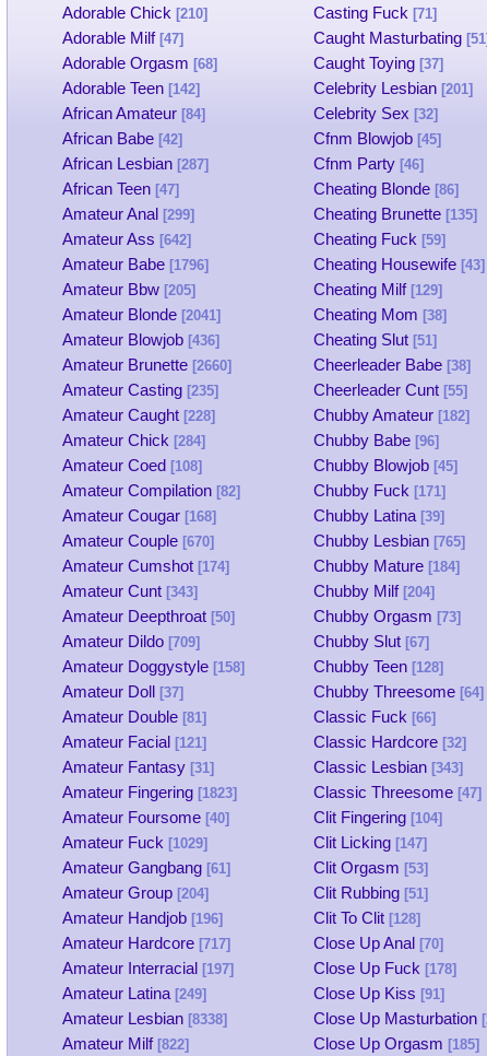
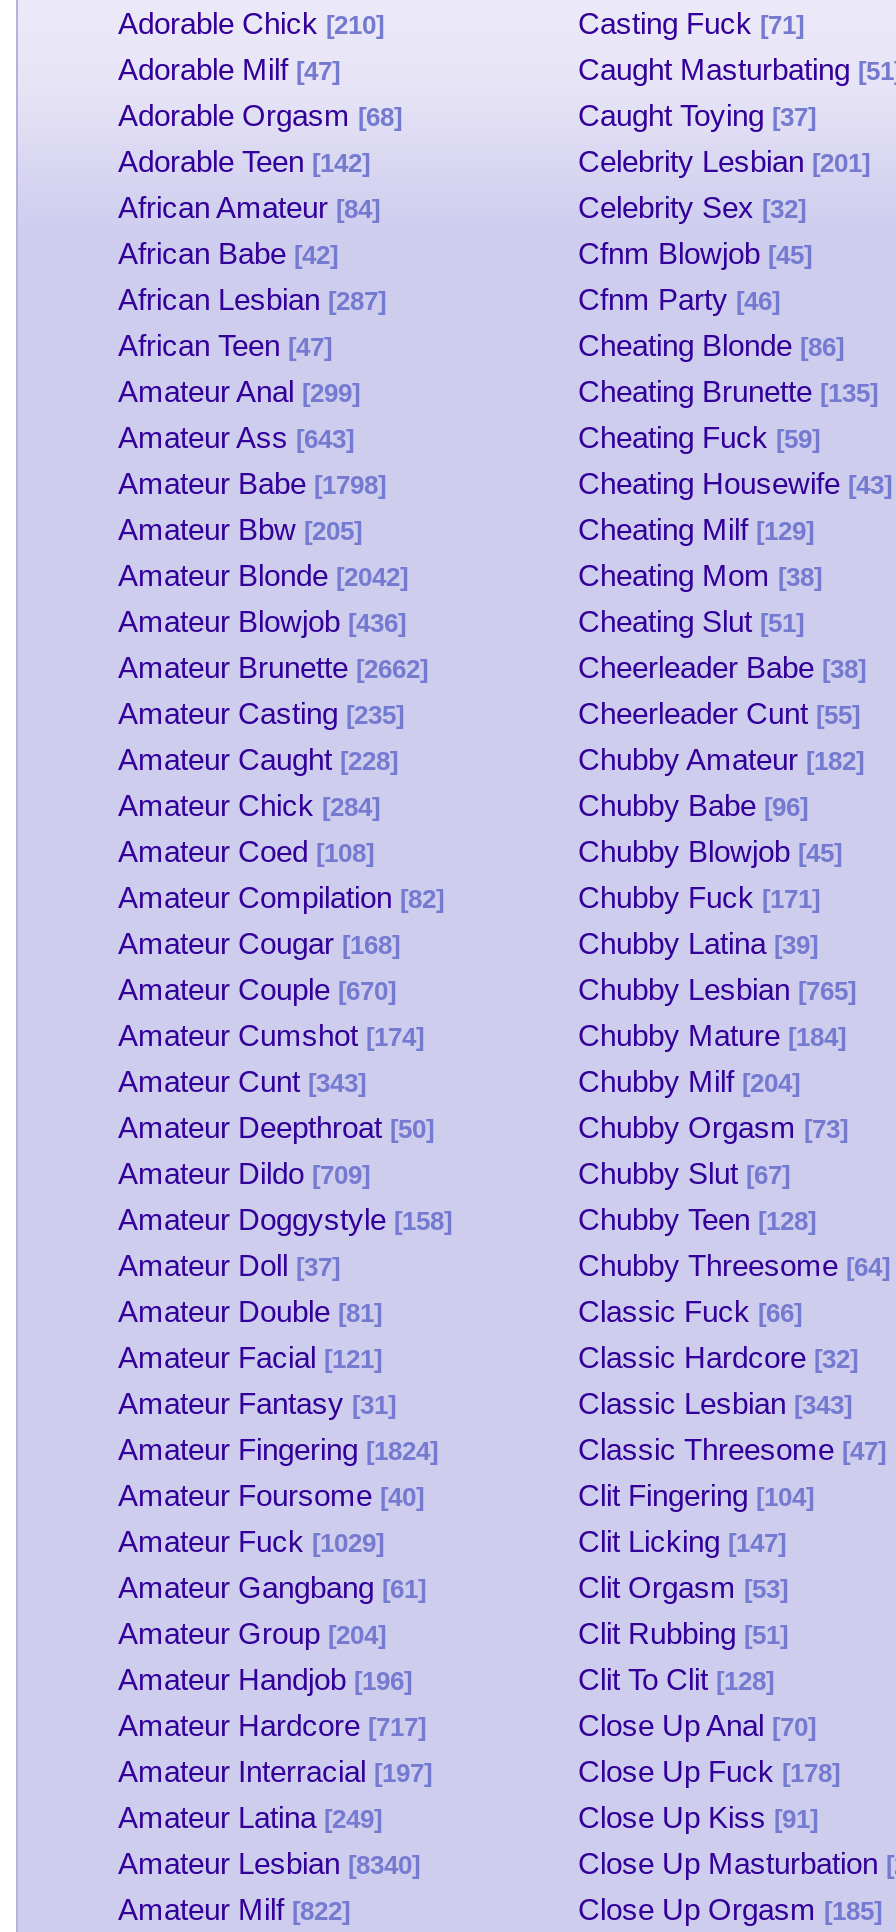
[62,230,191,248] Amateur Ass [642] -> [118,420,354,454] Amateur Ass [643]
[62,255,209,273] Amateur Babe [1796] -> [118,466,386,500] Amateur Babe [1798]
[62,305,221,324] Amateur Blonde [2041] -> [118,558,408,592] Amateur Blonde [2042]
[62,355,231,374] Amateur Brunette [2660] -> [118,650,428,684] Amateur Brunette [2662]
[62,783,237,801] Amateur Fingering [1823] -> [118,1432,438,1466] Amateur Fingering [1824]
[62,1009,227,1028] Amateur Lesbian [8338] -> [118,1846,420,1880] Amateur Lesbian [8340]

